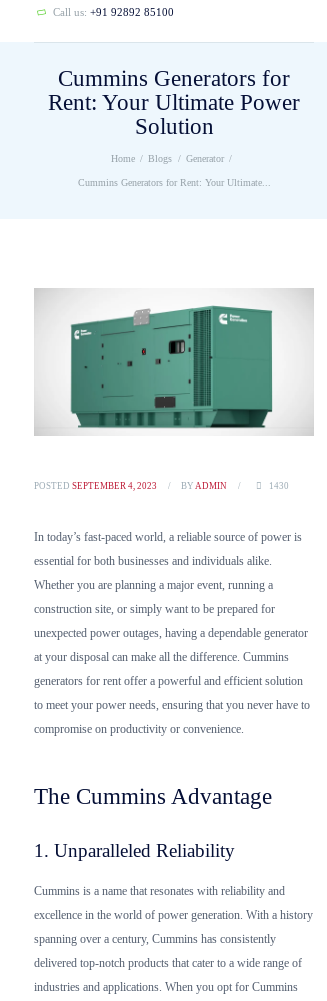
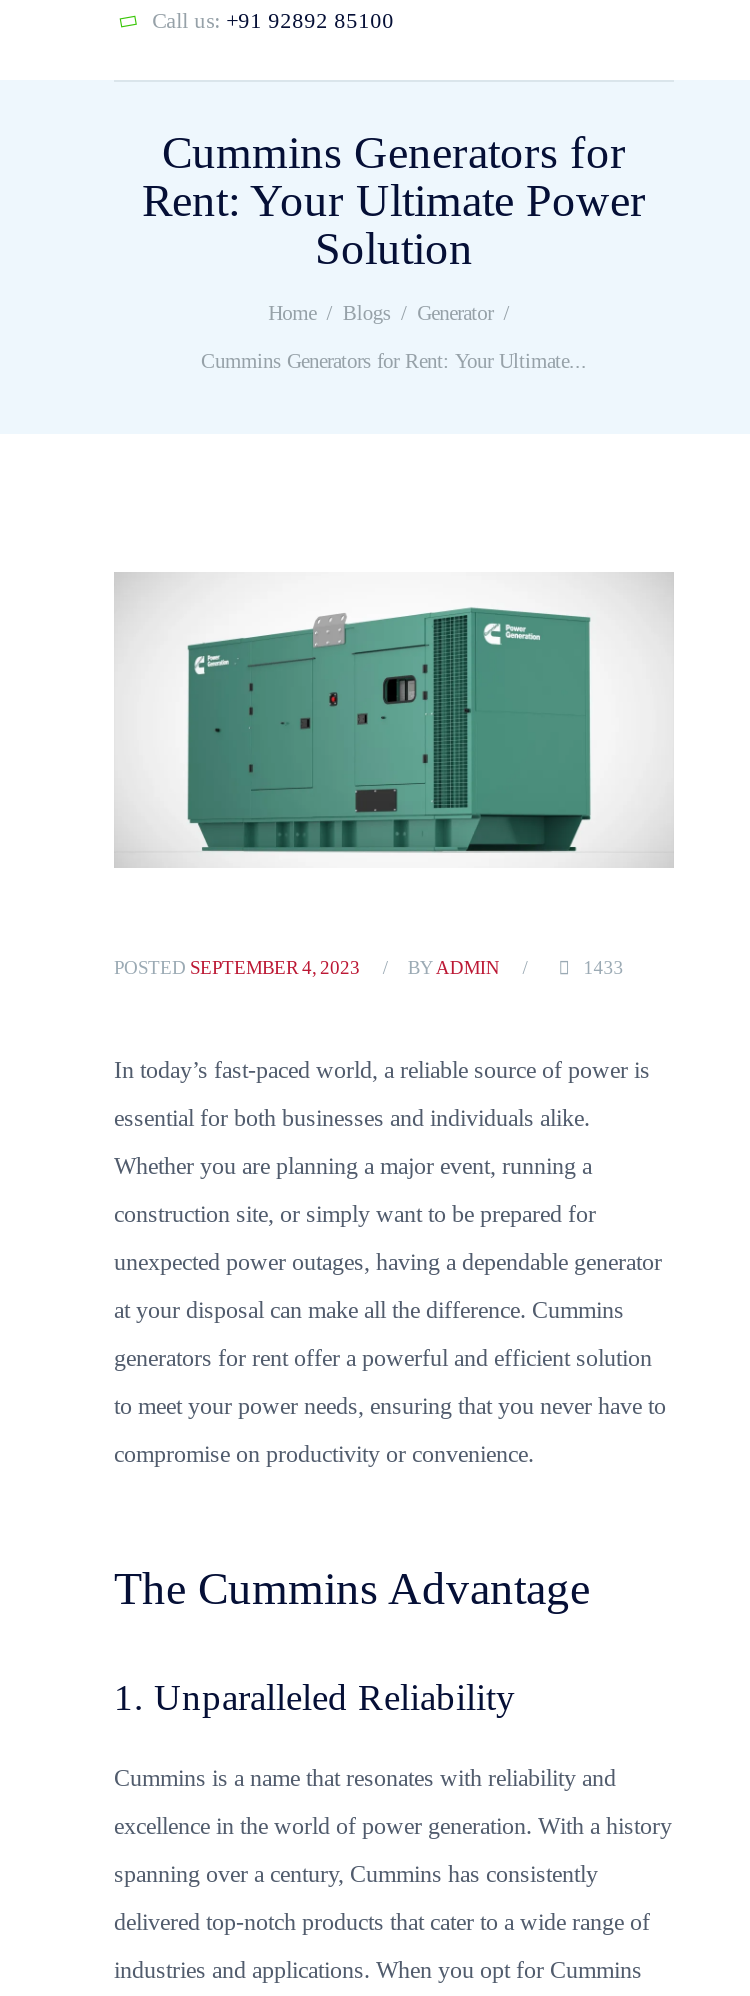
[269,481,289,491] 1430 -> [583,958,623,978] 1433

